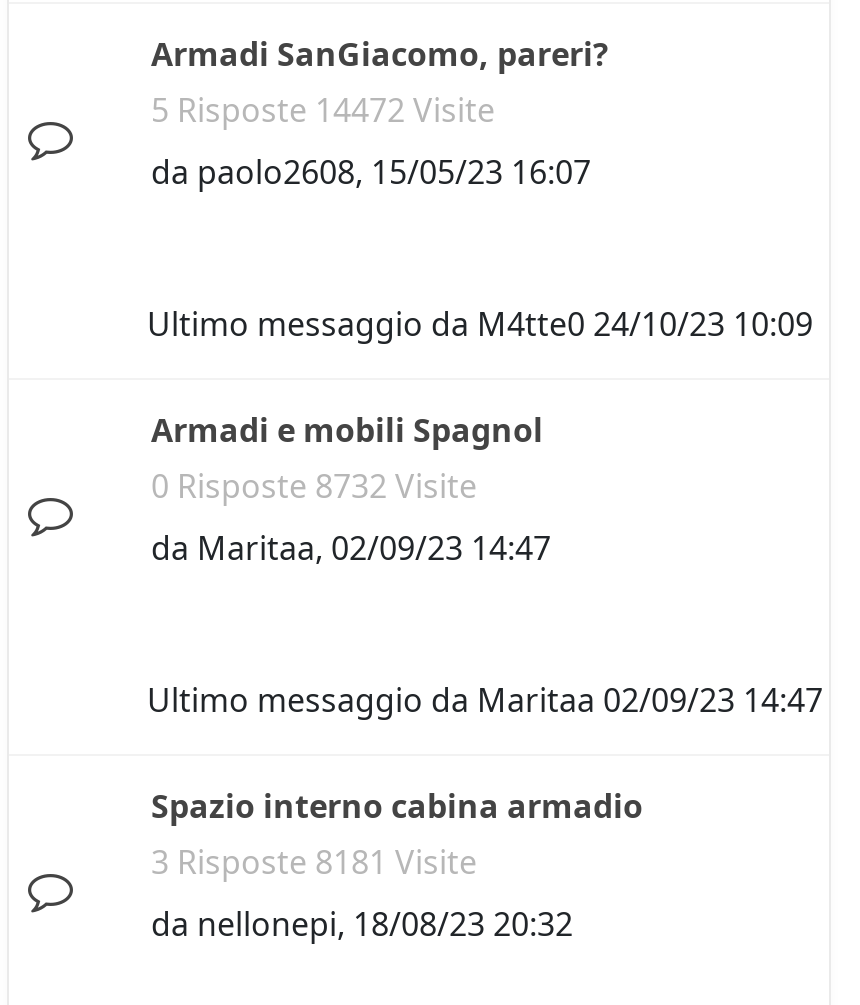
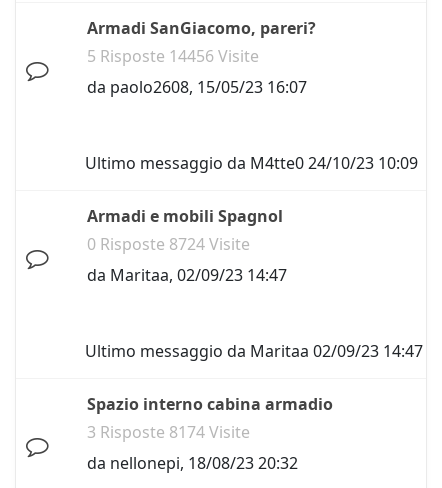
[151,88,495,132] 5 Risposte 14472 Visite -> [87,45,259,67] 5 Risposte 14456 Visite
[151,464,477,508] 0 Risposte 8732 Visite -> [87,233,250,255] 0 Risposte 8724 Visite
[151,840,477,884] 3 Risposte 8181 Visite -> [87,421,250,443] 3 Risposte 8174 Visite

